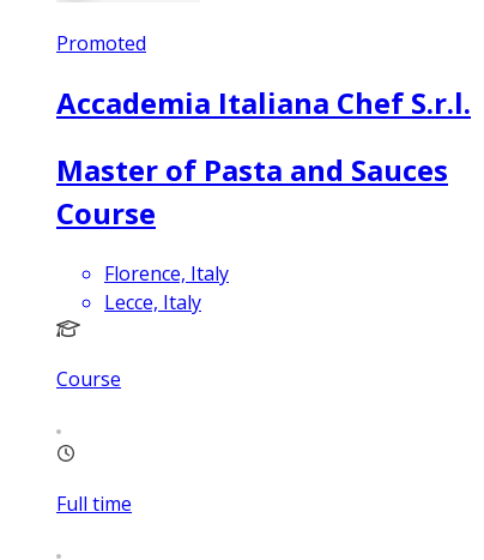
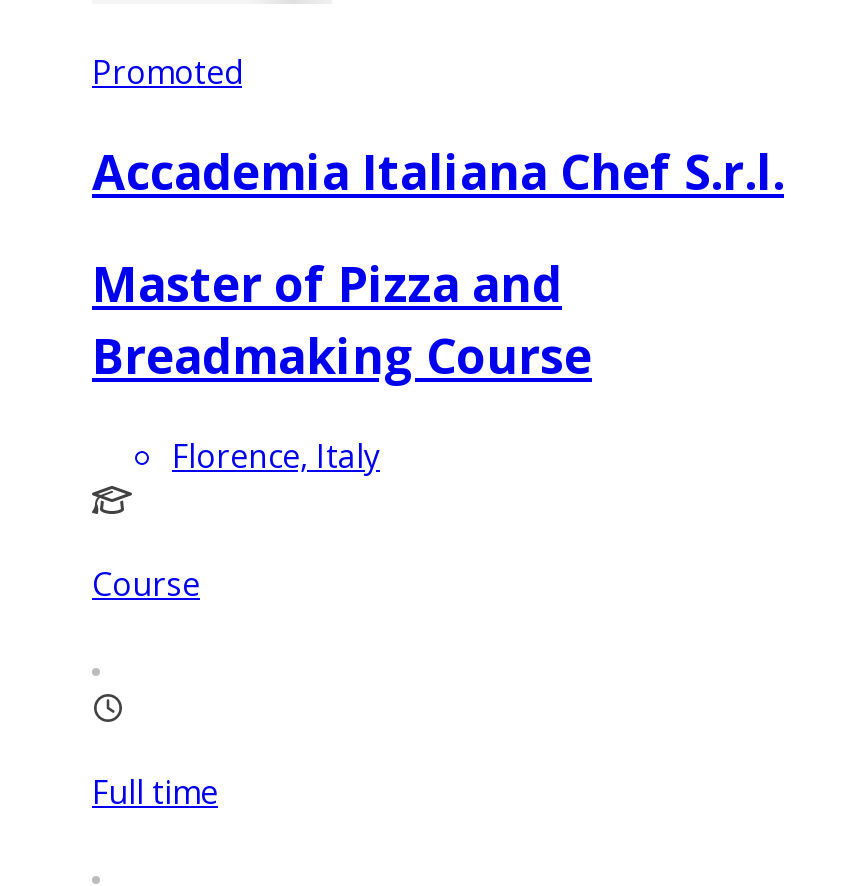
[56,150,448,232] Master of Pasta and Sauces | Course -> [92,249,592,387] Master of Pizza and | Breadmaking Course
[104,289,201,315] Lecce, Italy -> none

